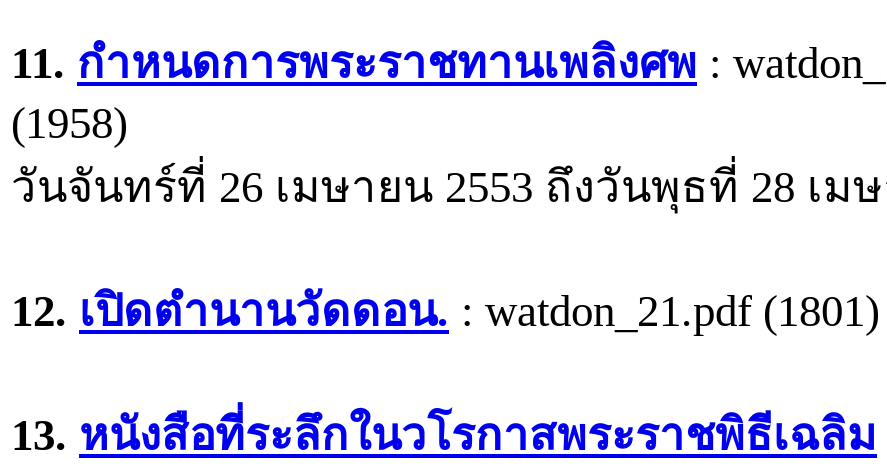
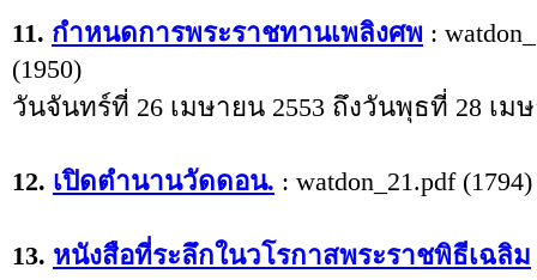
[11,99,127,149] (1958) -> [12,54,82,84] (1950)
[11,287,879,337] 12.เปิดตำนานวัดดอน.: watdon_21.pdf (1801) -> [12,167,532,197] 12.เปิดตำนานวัดดอน.: watdon_21.pdf (1794)

